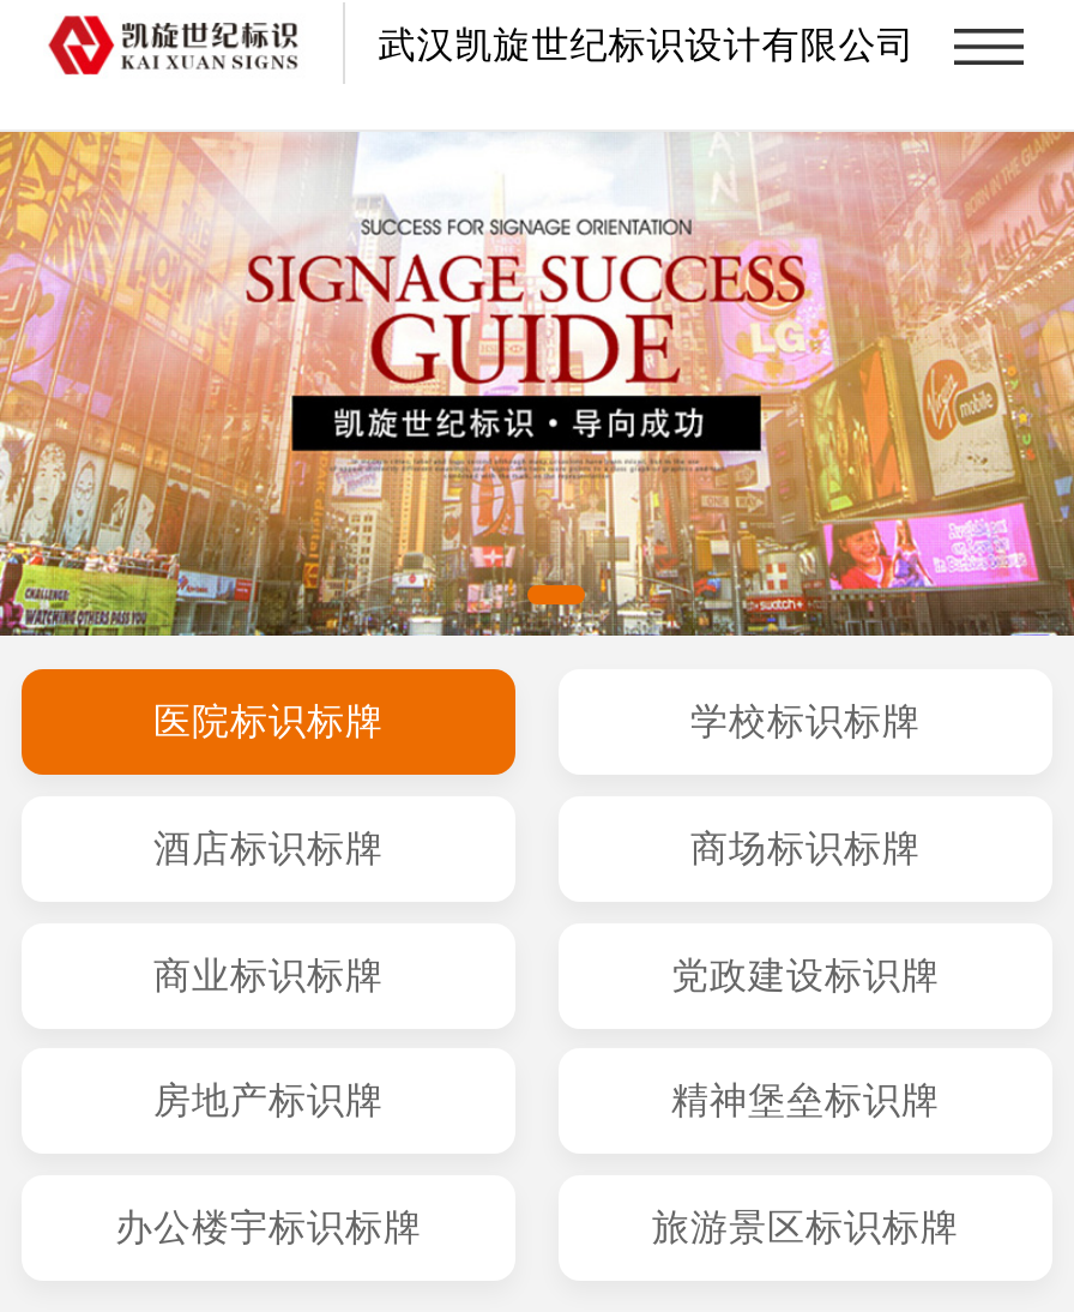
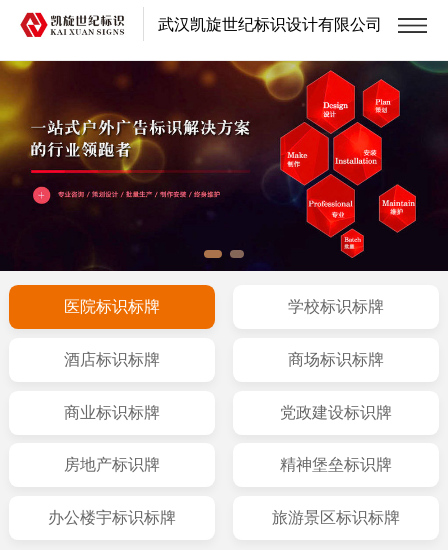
[7,130,1067,638] [image] -> [3,60,445,272] [image]

